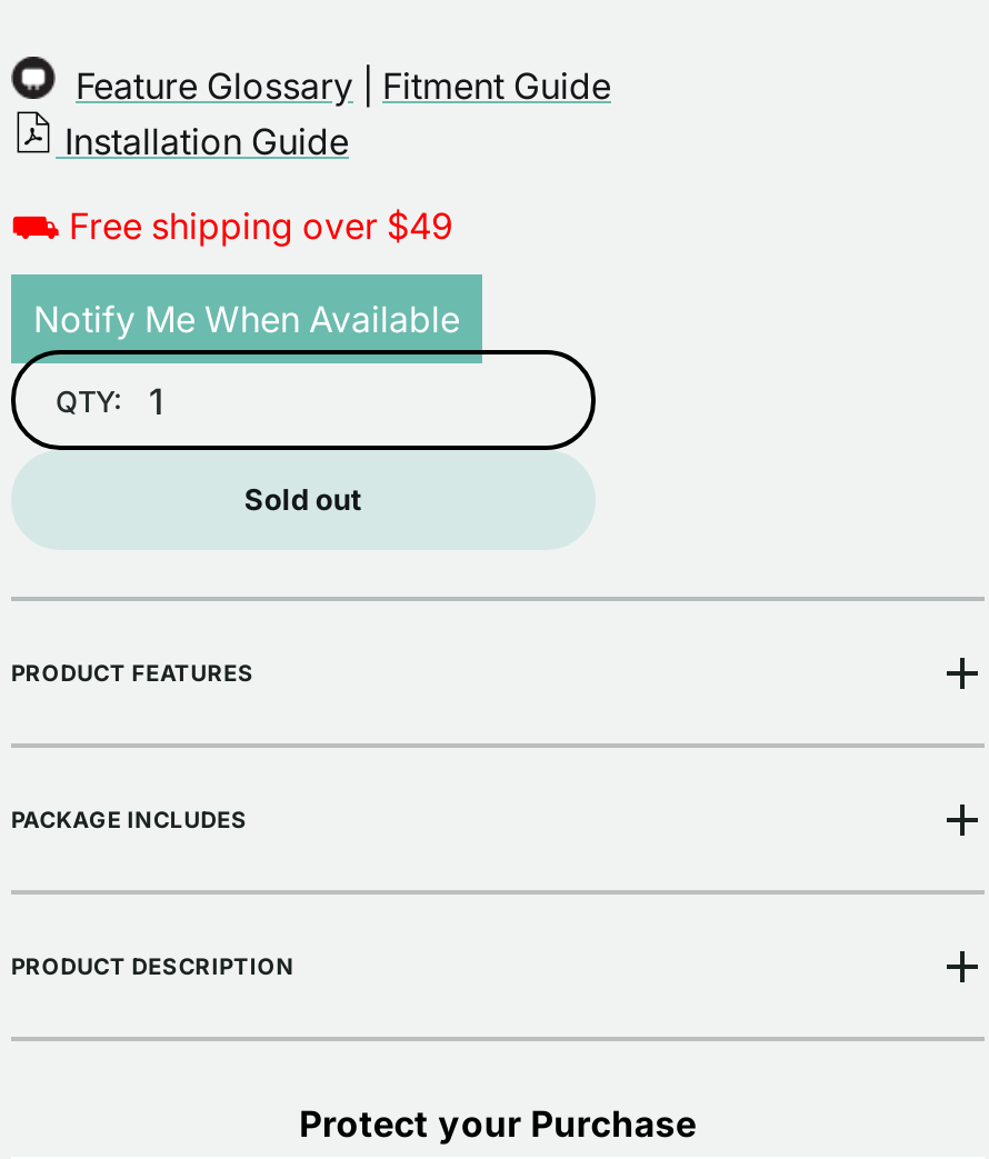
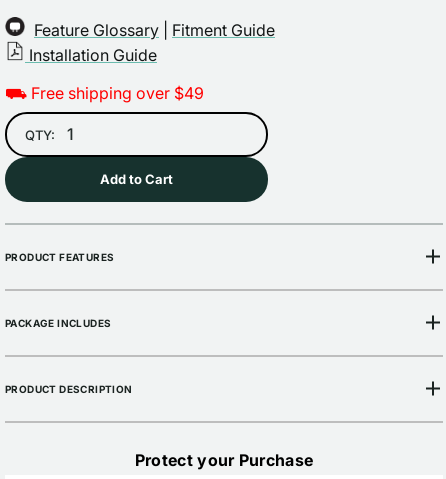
[33,296,460,341] Notify Me When Available -> none
[244,481,362,516] Sold out -> [100,171,173,187] Add to Cart

